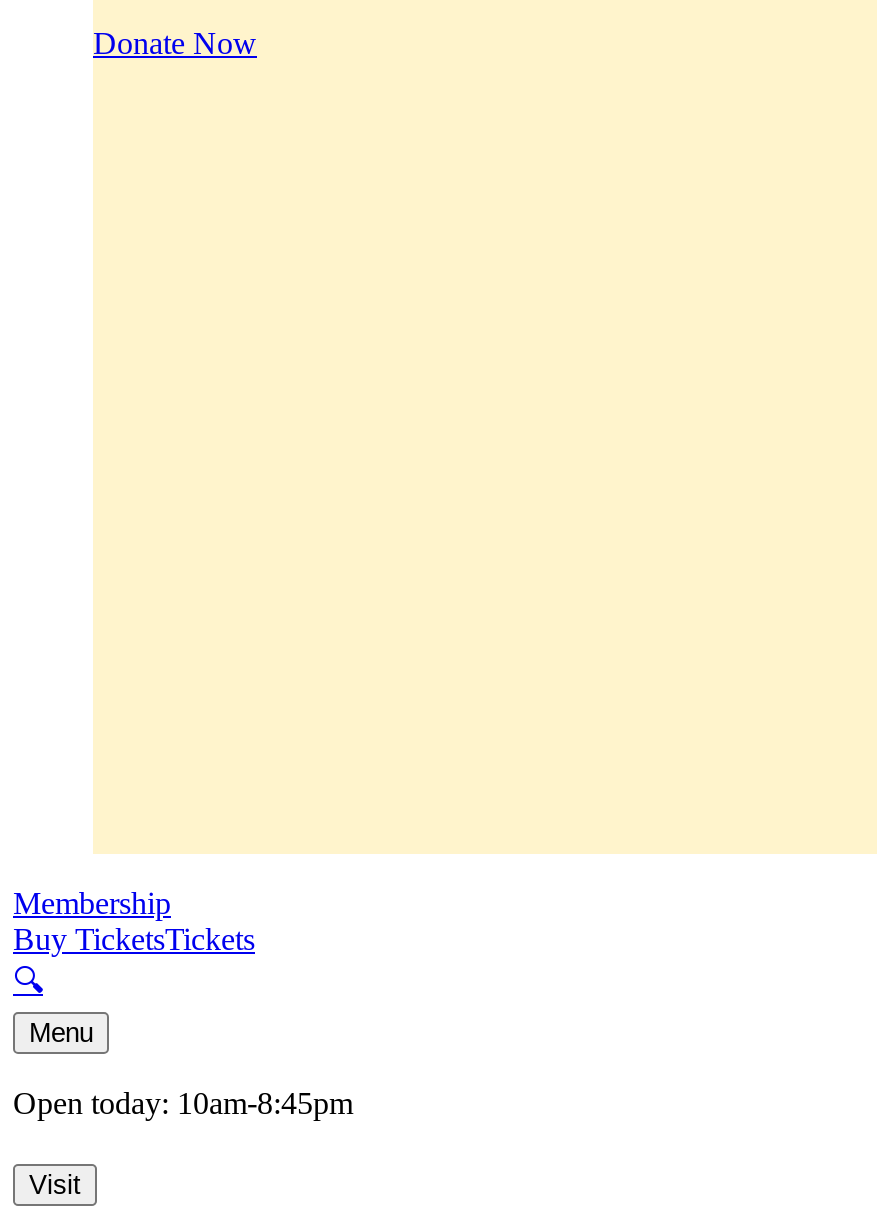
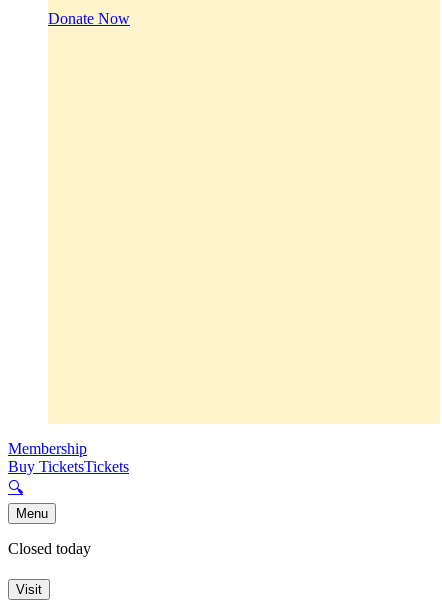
[13,1087,353,1121] Open today: 10am-8:45pm -> [8,540,91,557] Closed today

